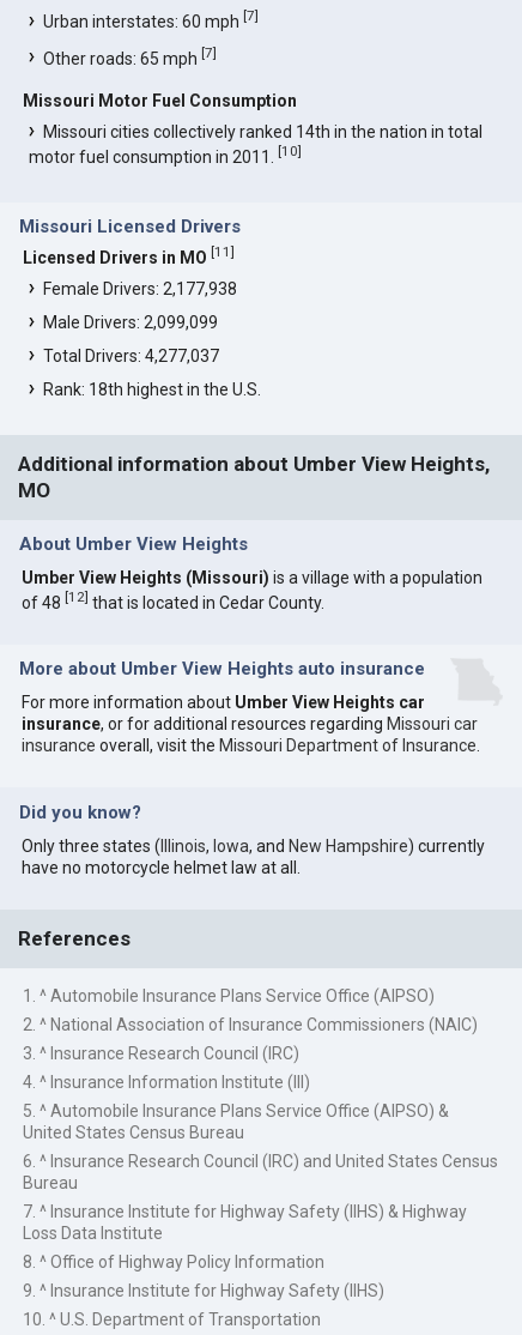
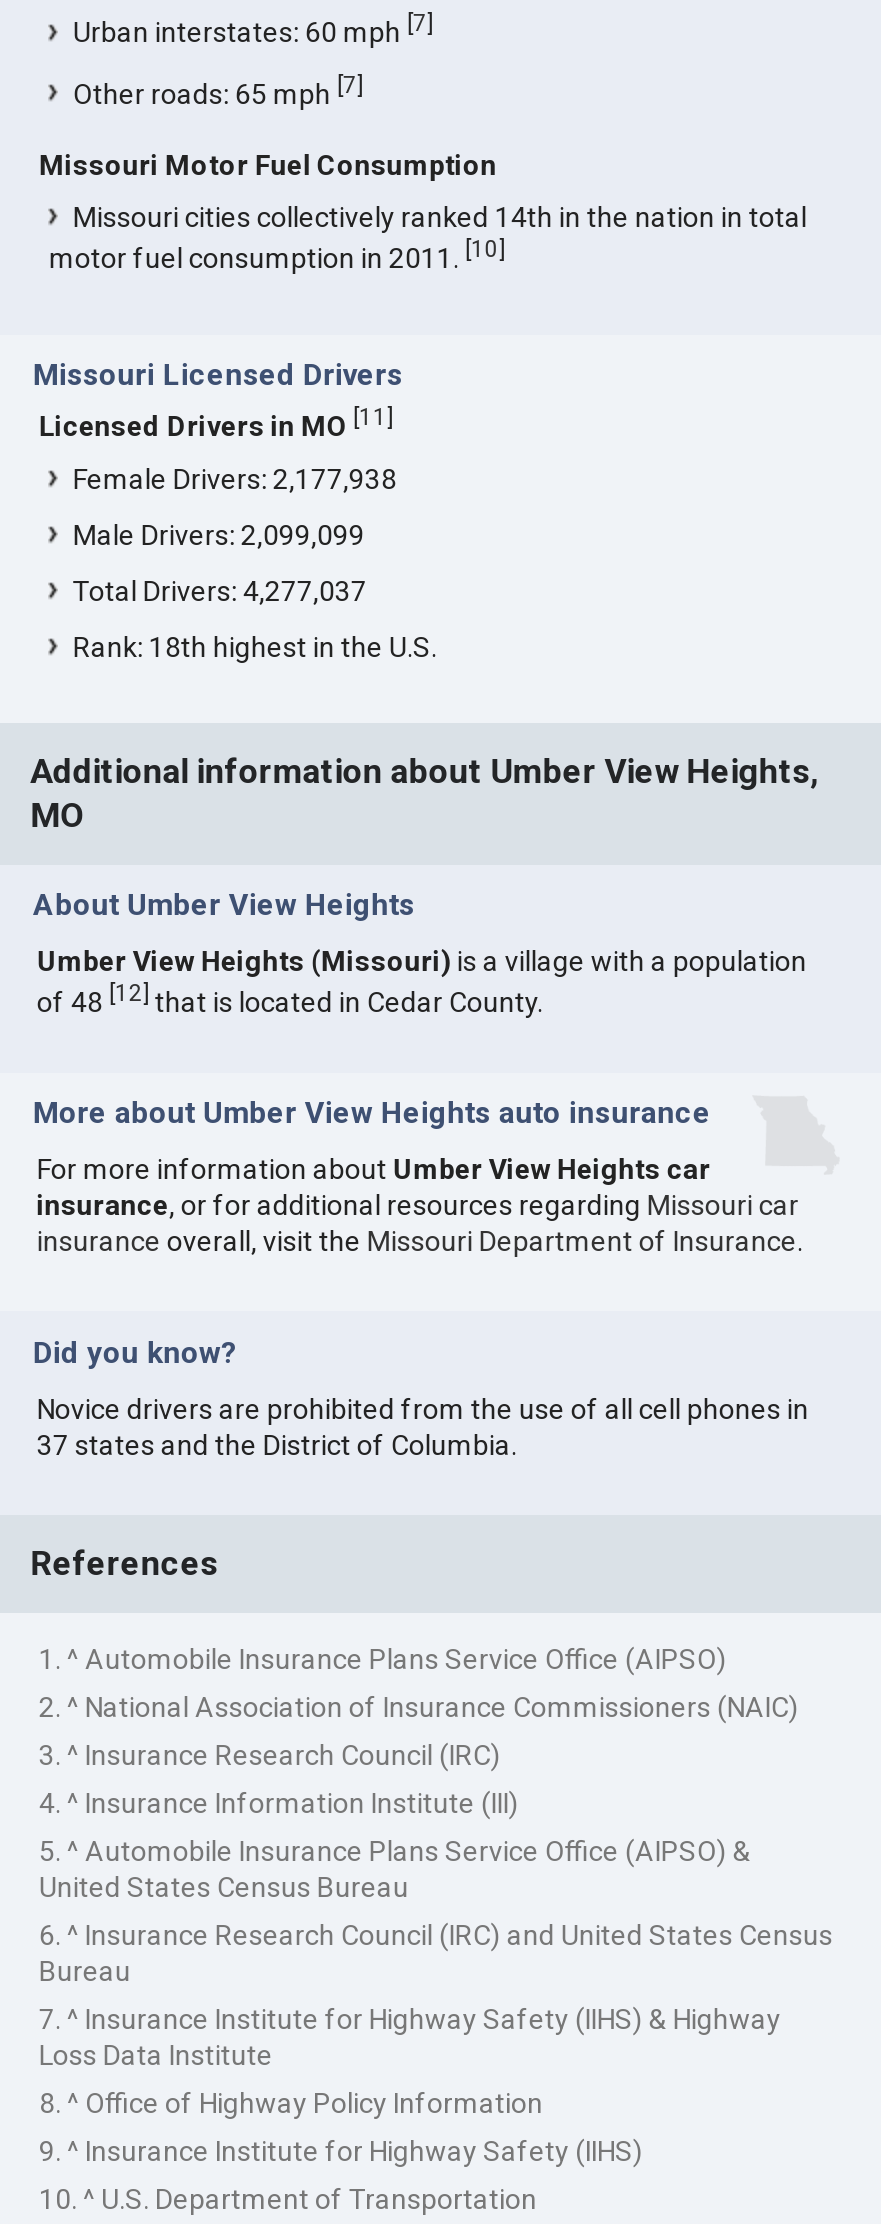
[22,836,485,877] Only three states (Illinois, Iowa, and New Hampshire) currently | have no motorcycle helmet law at all. -> [37,1392,809,1460] Novice drivers are prohibited from the use of all cell phones in | 37 states and the District of Columbia.

